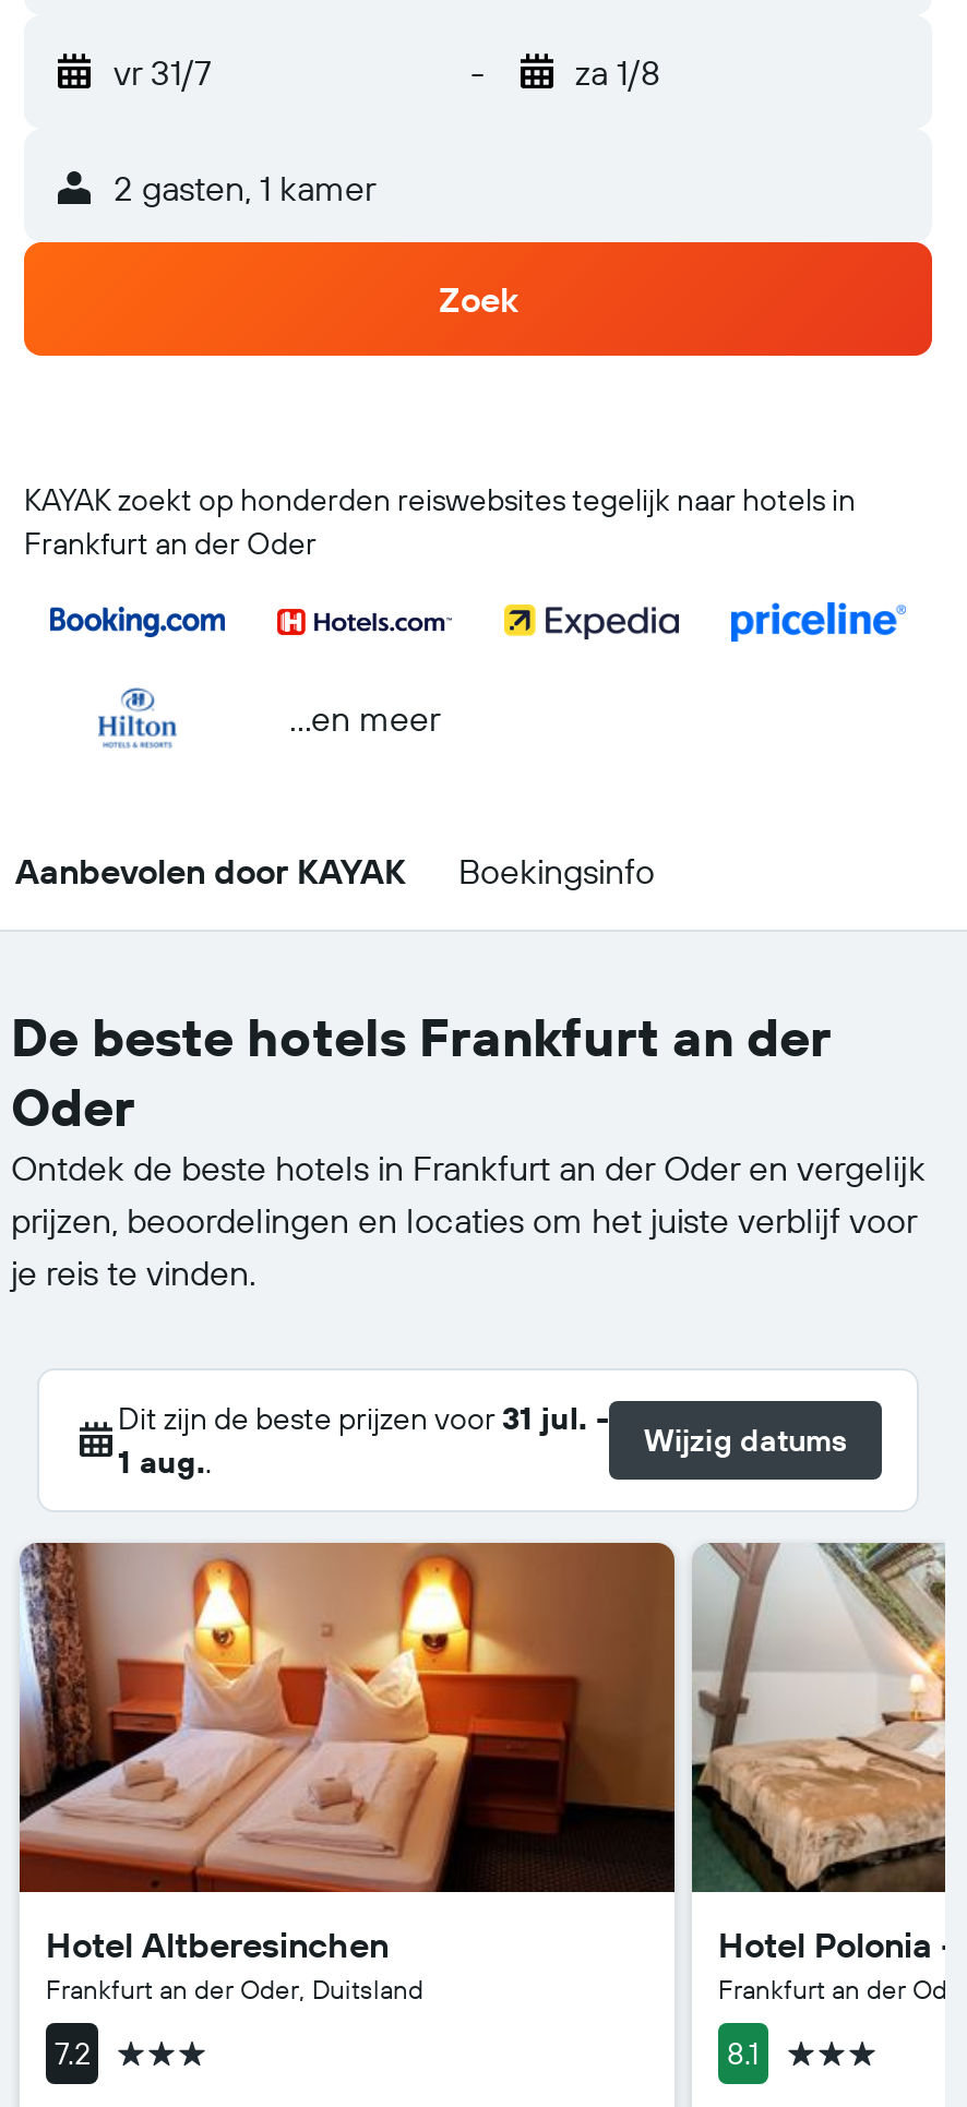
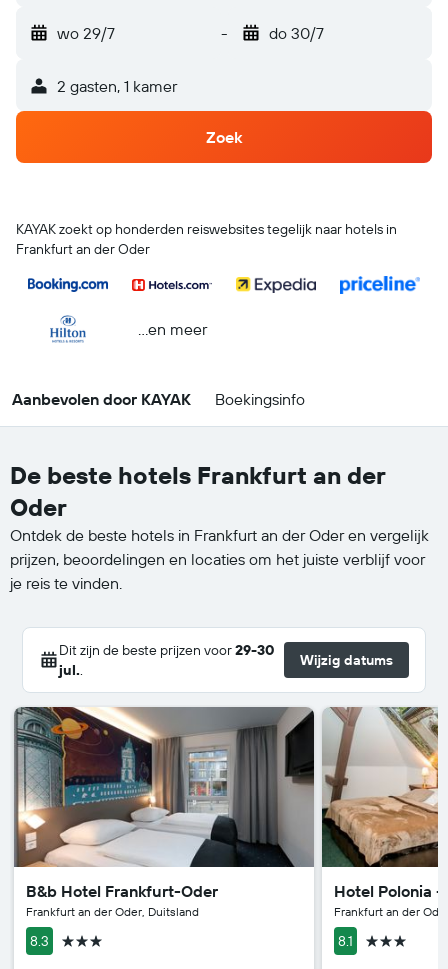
[114,50,212,94] vr 31/7 -> [57,23,115,43] wo 29/7
[575,50,660,94] za 1/8 -> [268,23,323,43] do 30/7
[118,1399,609,1482] Dit zijn de beste prijzen voor 31 jul. - | 1 aug.. -> [59,641,274,679] Dit zijn de beste prijzen voor 29-30 | jul..
[17,1541,677,1966] [image] | Hotel Altberesinchen -> [13,707,315,901] [image] | B&b Hotel Frankfurt-Oder
[55,2034,89,2073] 7.2 -> [30,932,49,950] 8.3

